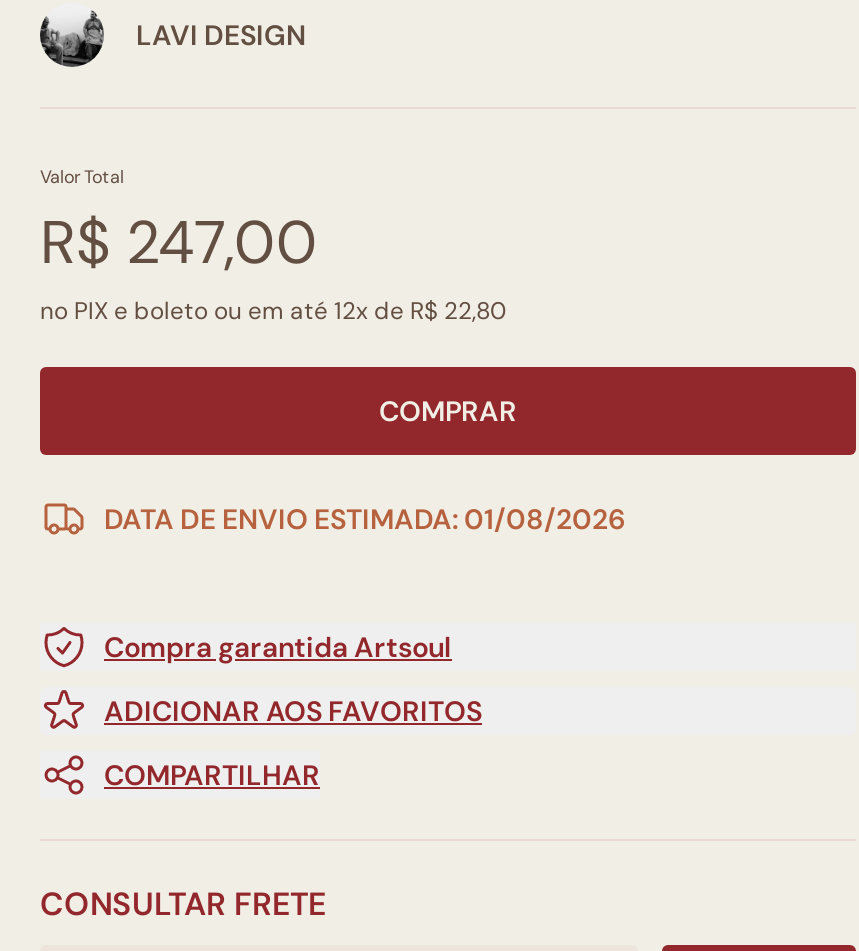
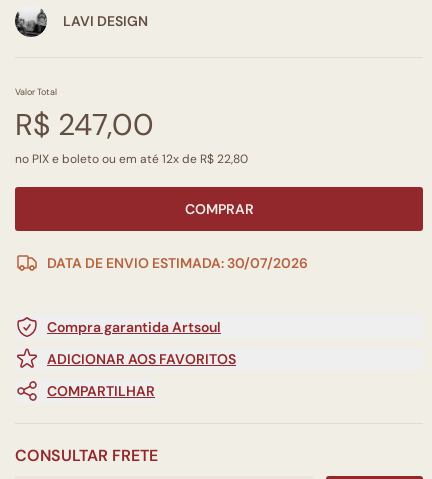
[104,501,626,537] DATA DE ENVIO ESTIMADA: 01/08/2026 -> [47,254,308,272] DATA DE ENVIO ESTIMADA: 30/07/2026

